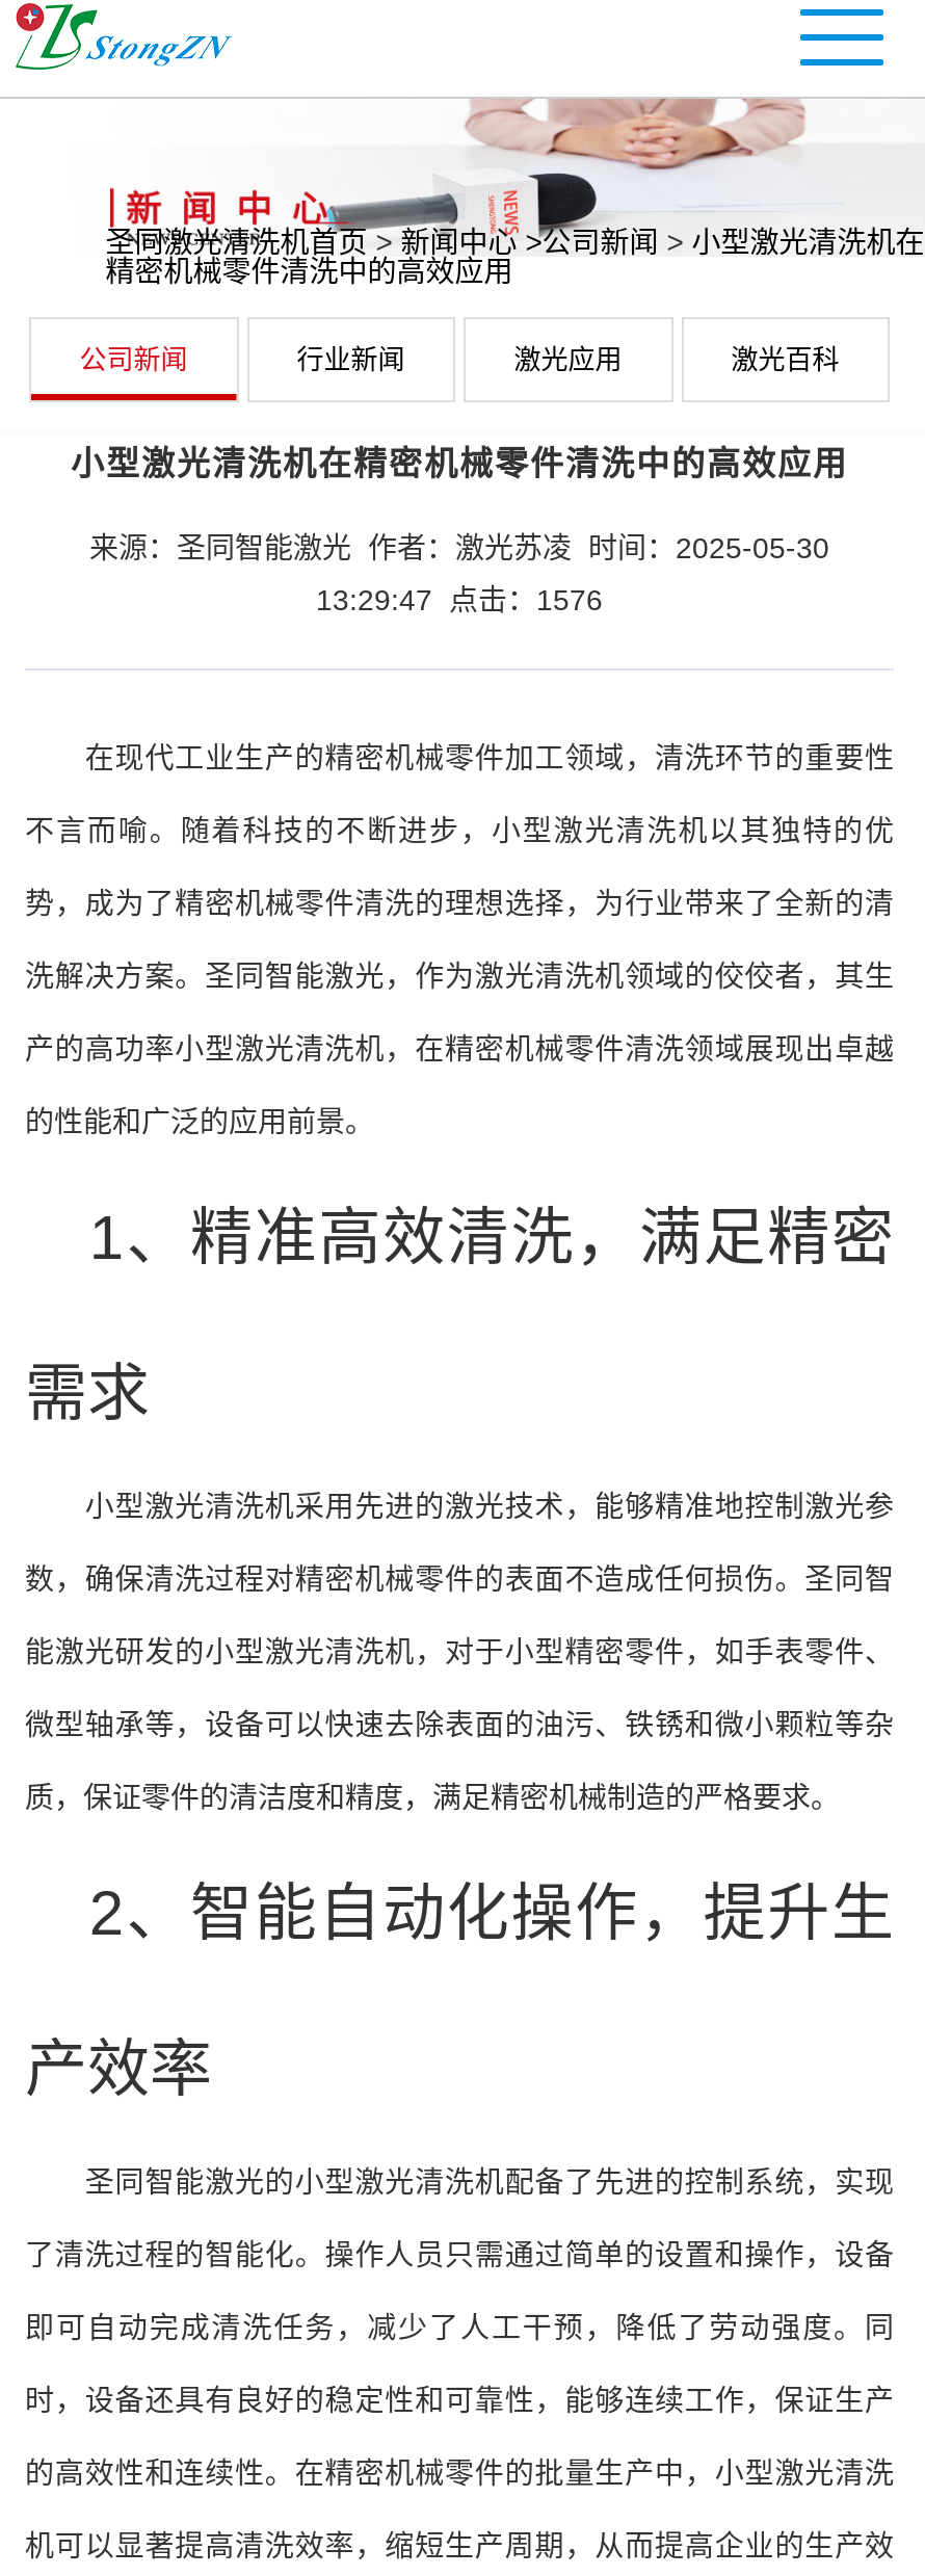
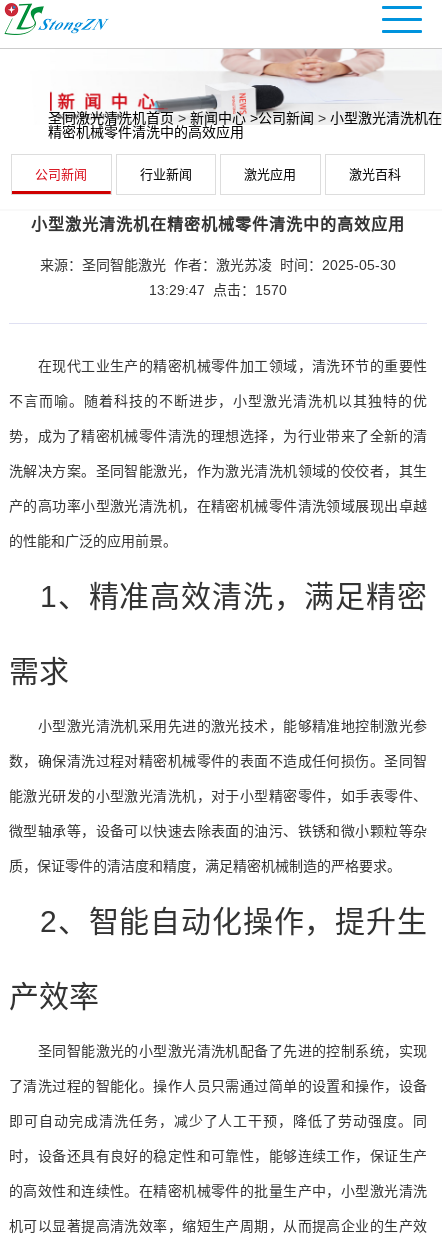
[316,583,603,617] 13:29:47 点击：1576 -> [149,282,287,298] 13:29:47 点击：1570

